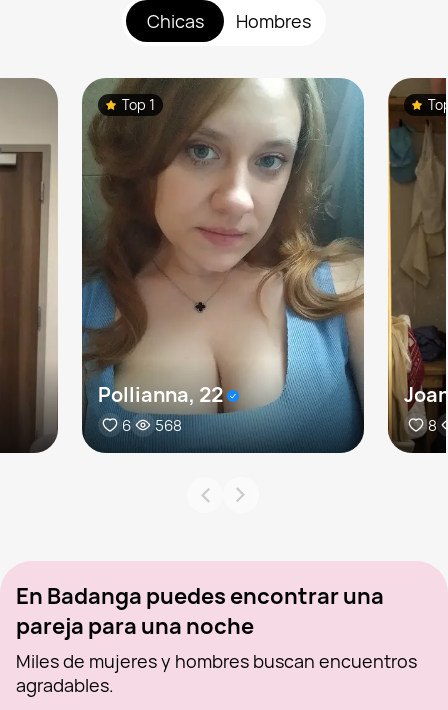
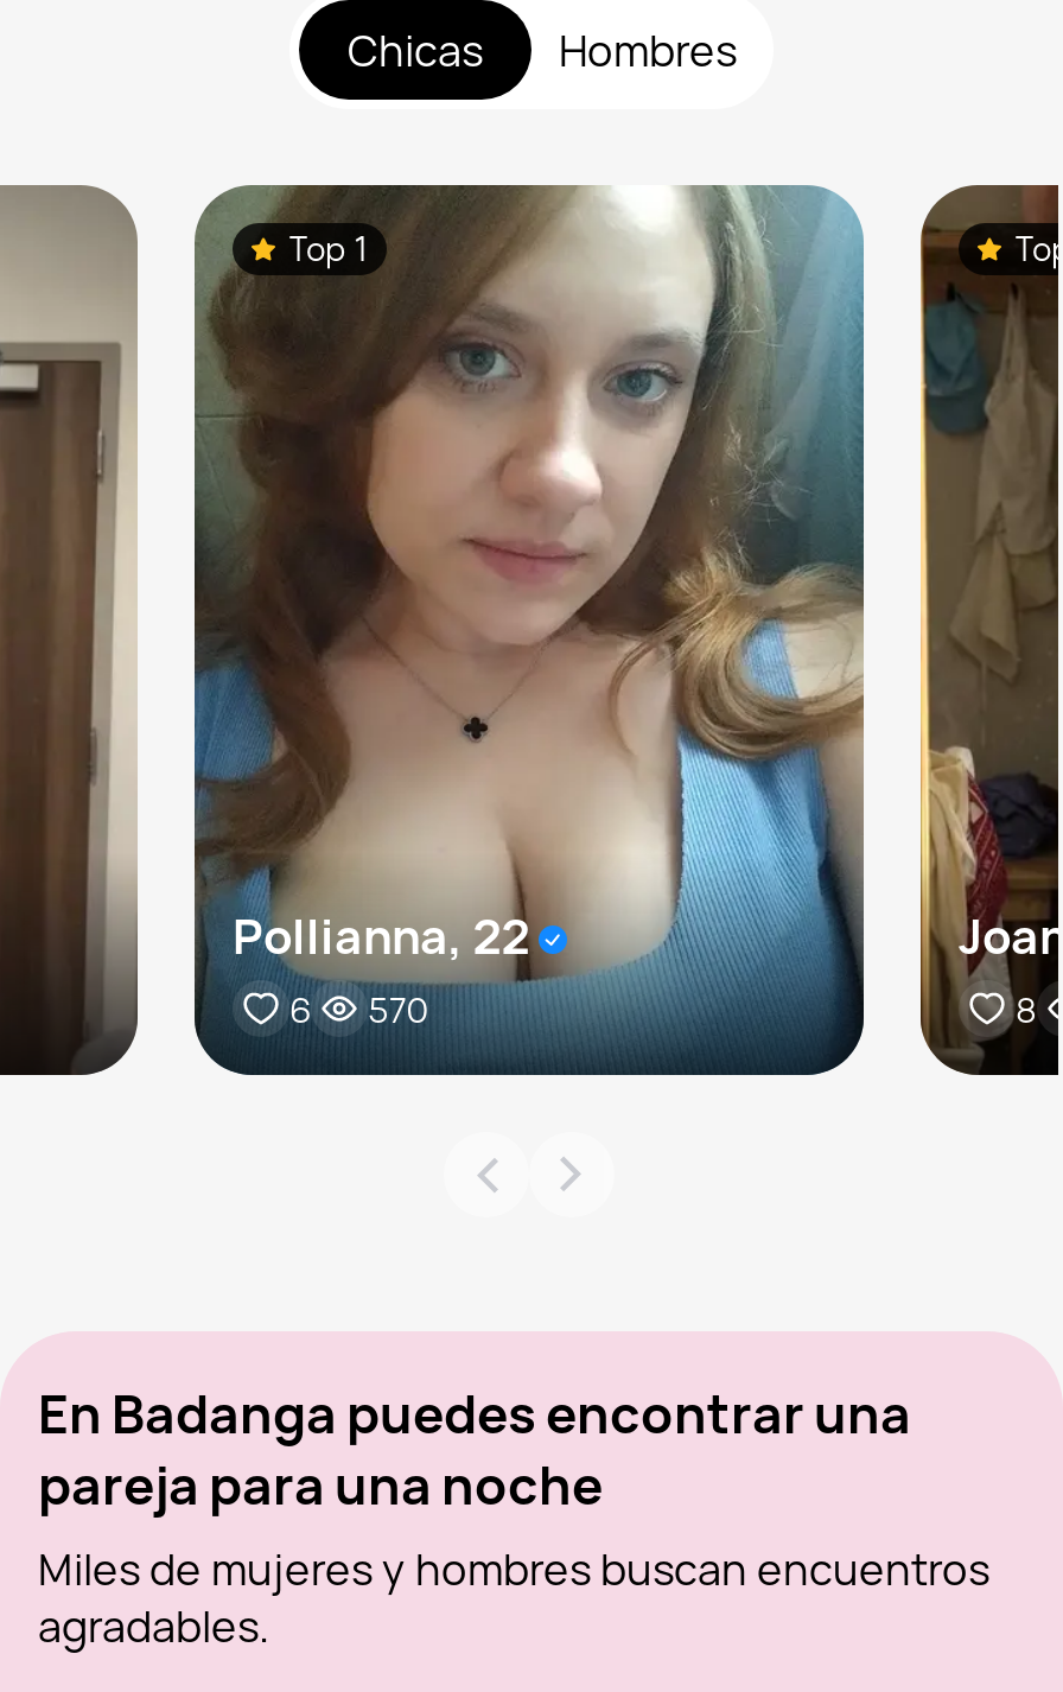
[122,415,182,434] 6 568 -> [289,986,429,1031] 6 570

